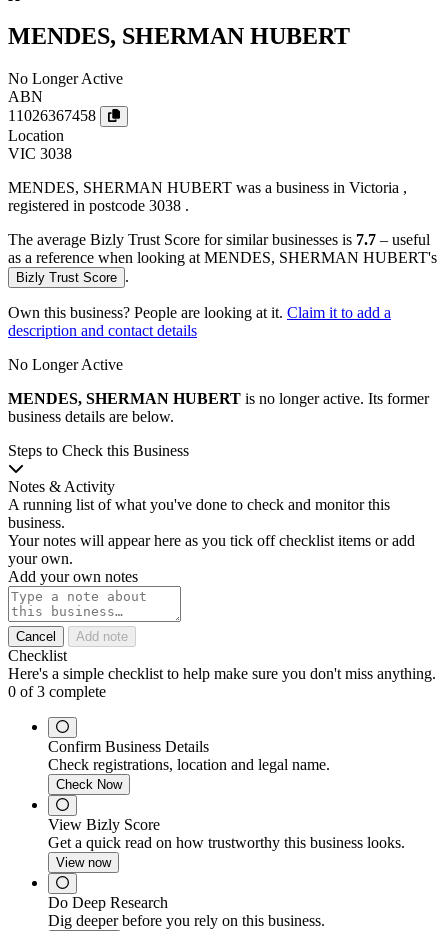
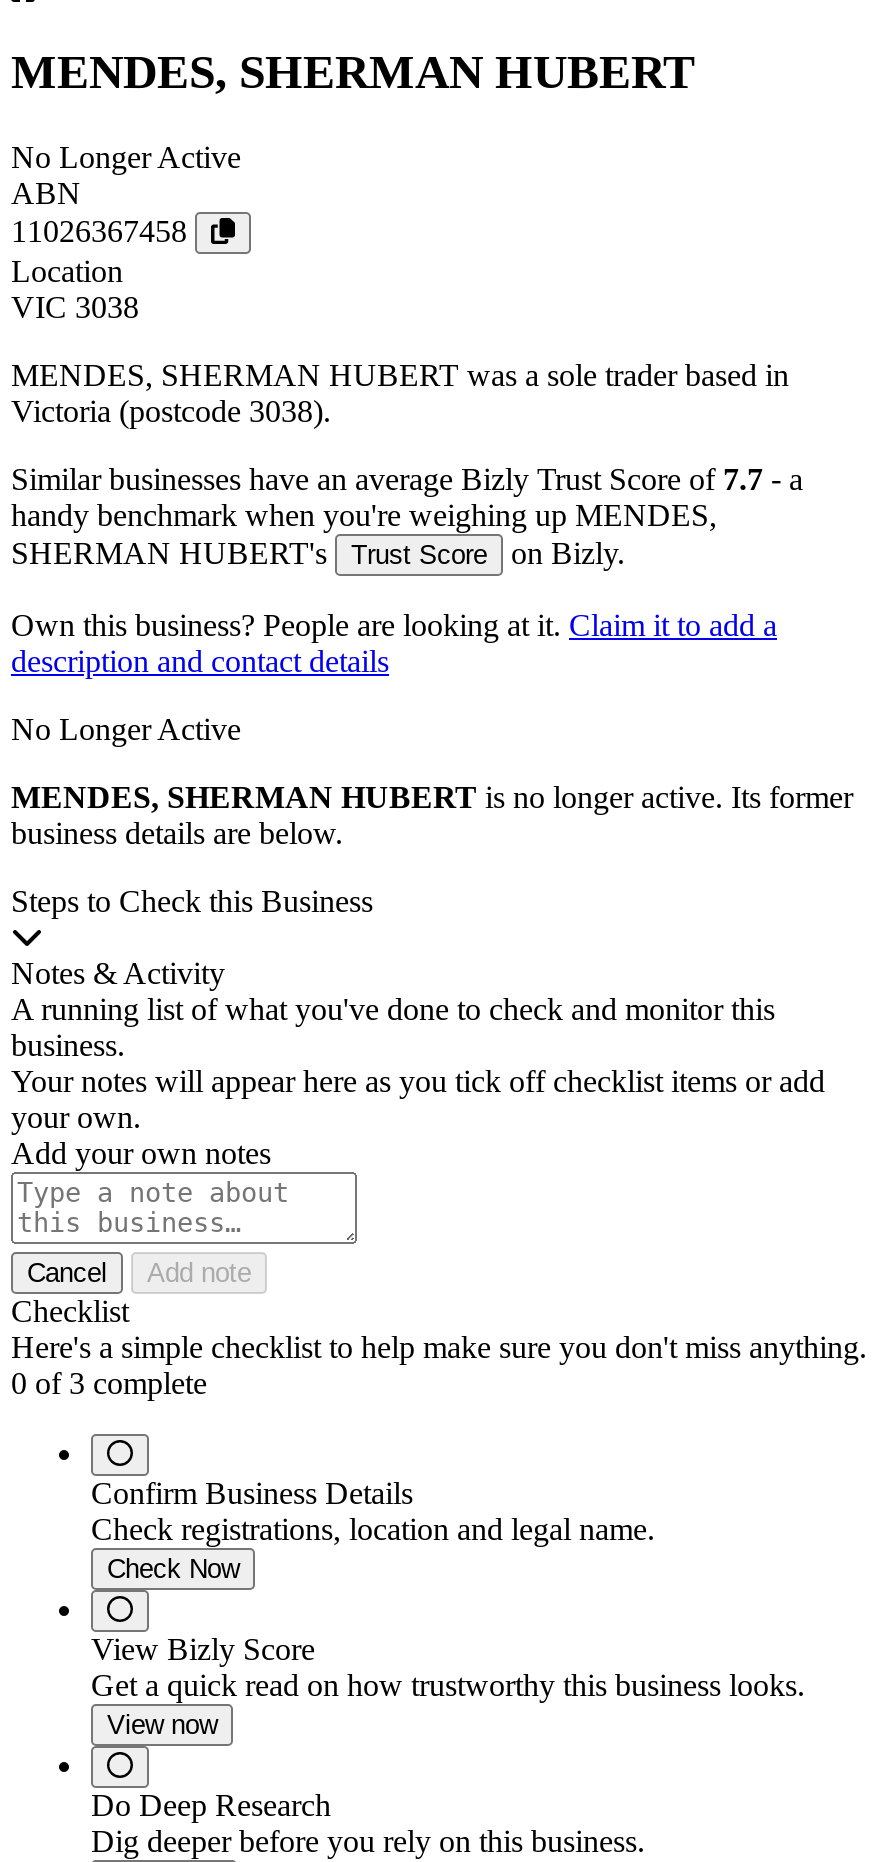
[8,179,407,214] MENDES, SHERMAN HUBERT was a business in Victoria , | registered in postcode 3038 . -> [11,357,789,427] MENDES, SHERMAN HUBERT was a sole trader based in | Victoria (postcode 3038).
[8,231,437,285] The average Bizly Trust Score for similar businesses is 7.7 – useful | as a reference when looking at MENDES, SHERMAN HUBERT's | Bizly Trust Score . -> [11,461,803,569] Similar businesses have an average Bizly Trust Score of 7.7 - a | handy benchmark when you're weighing up MENDES, | SHERMAN HUBERT's Trust Score on Bizly.

